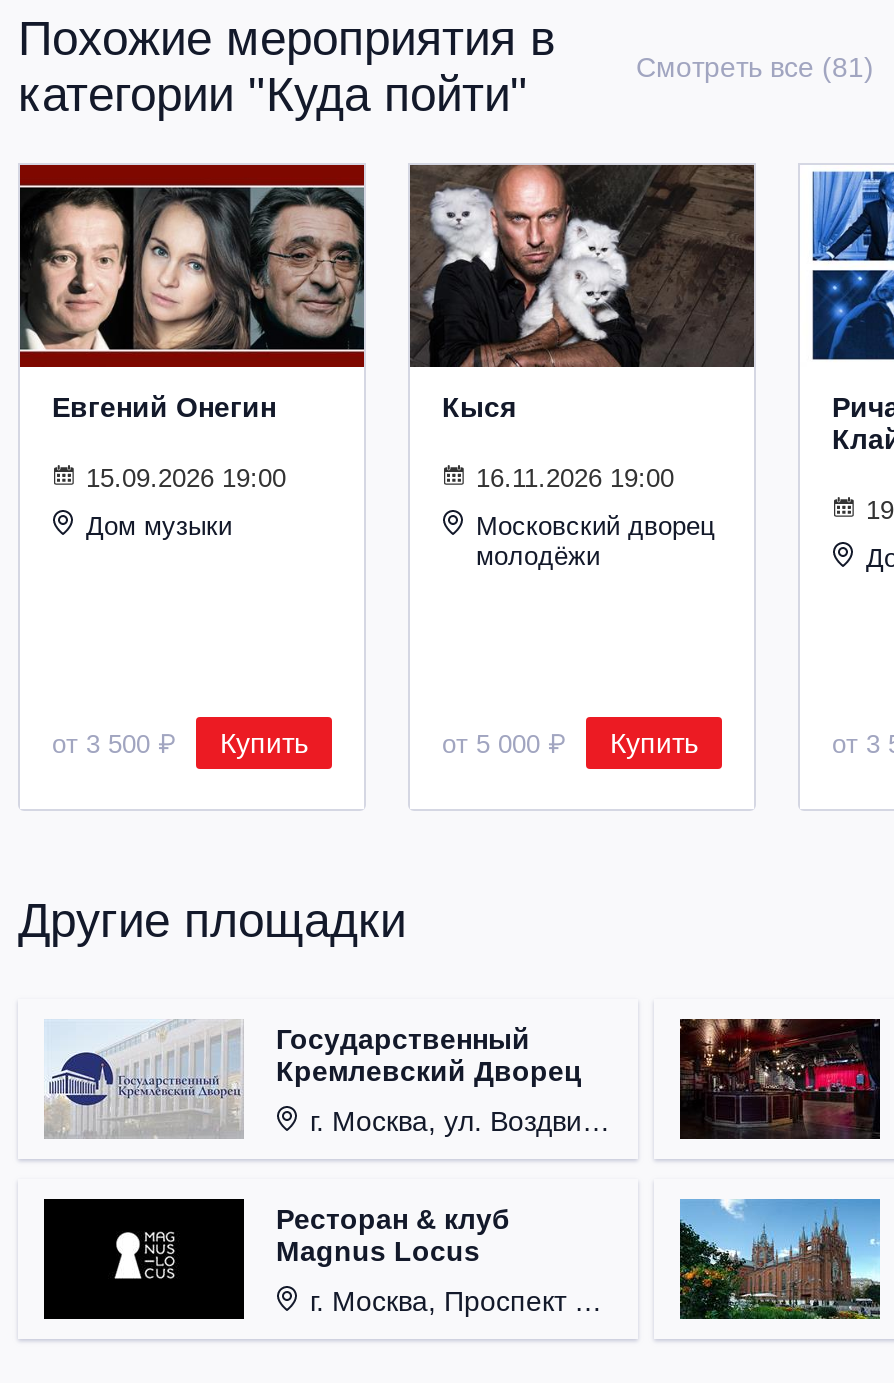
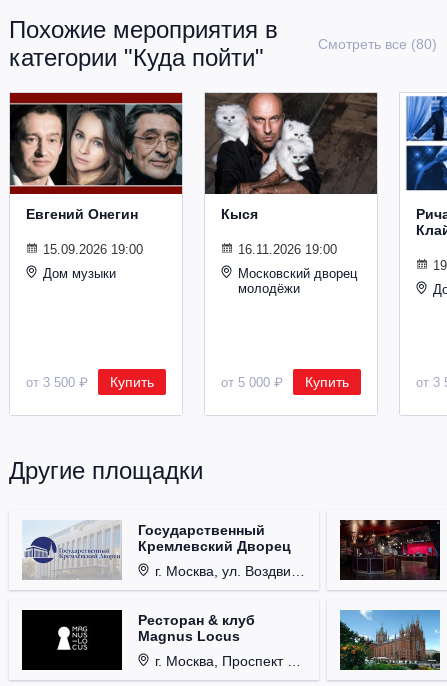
[636,51,874,83] Смотреть все (81) -> [318,36,437,52] Смотреть все (80)

